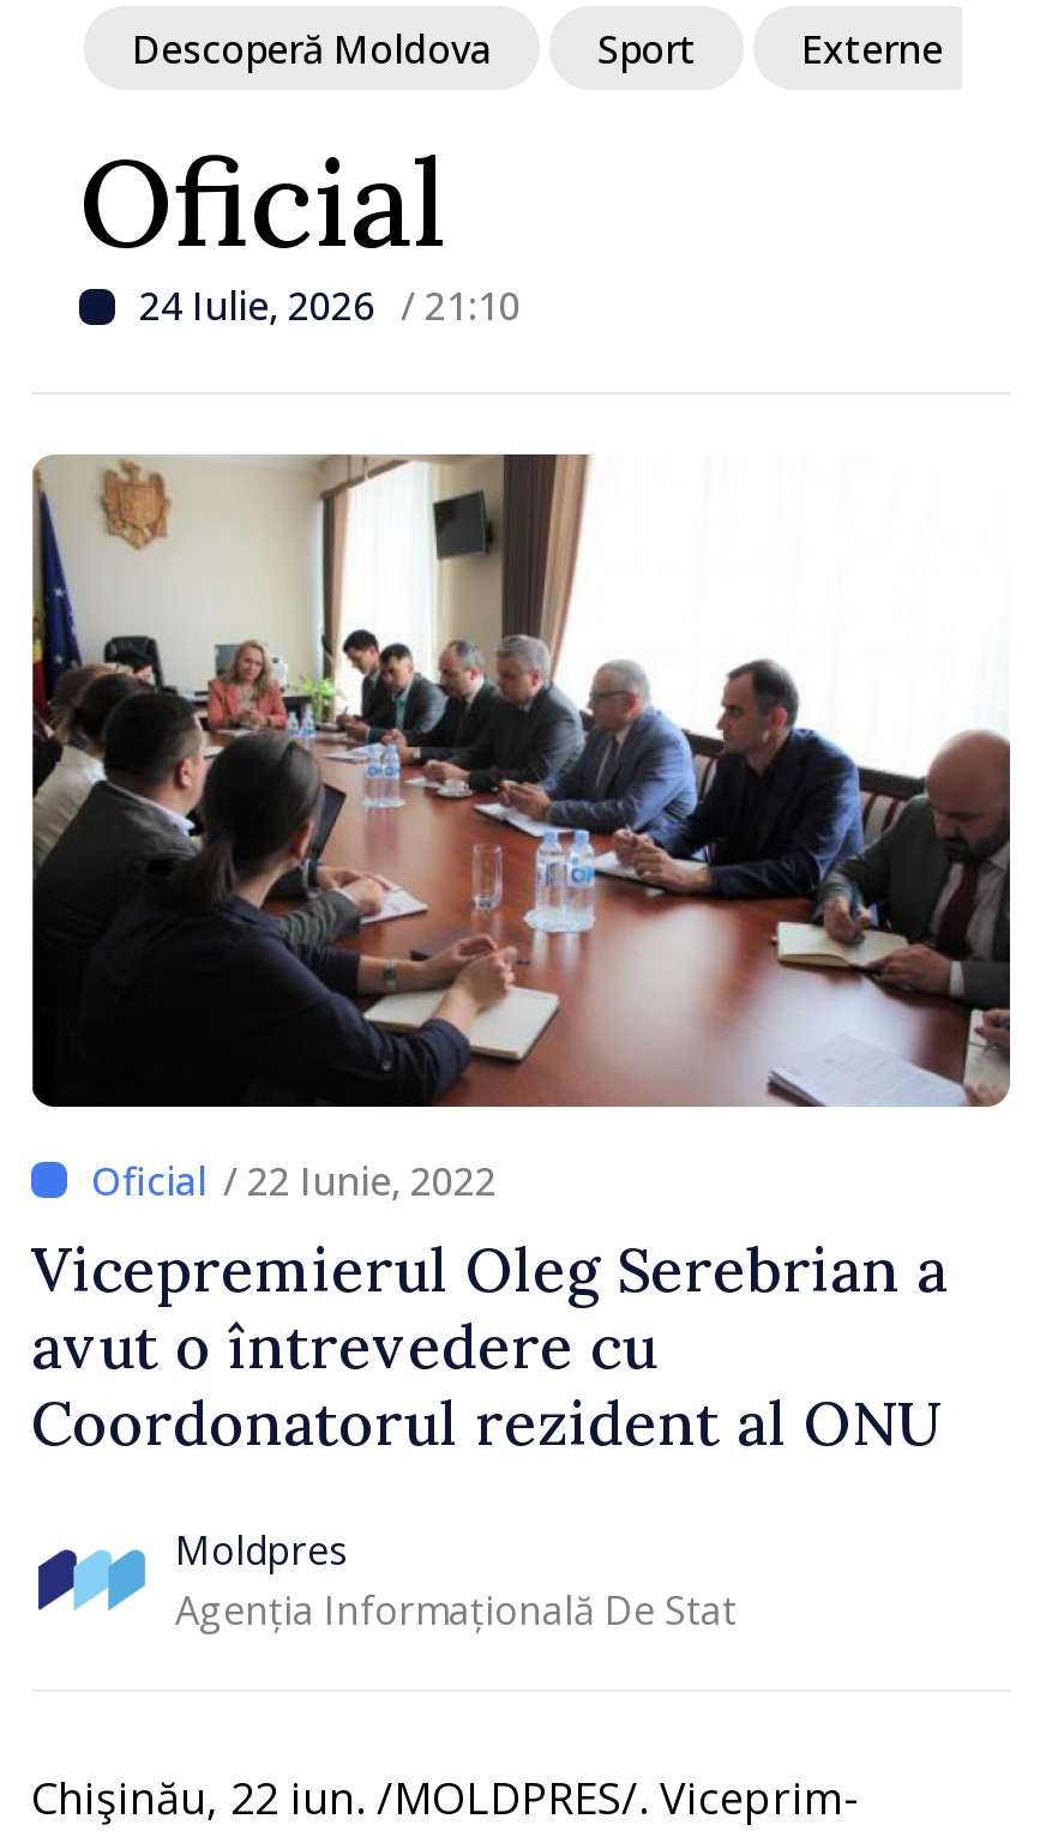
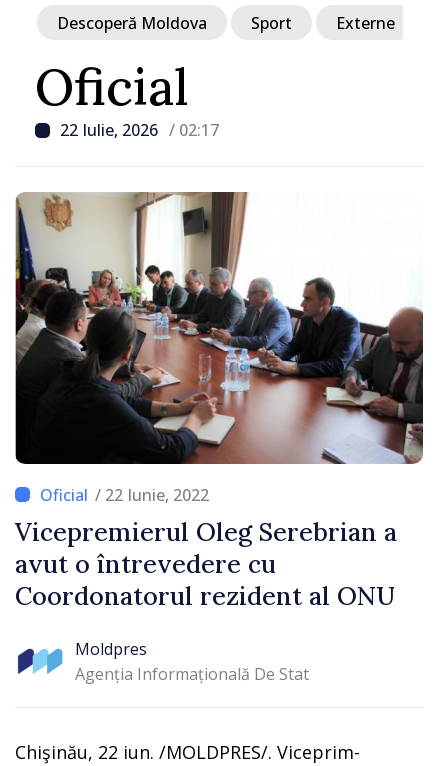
[139,279,521,332] 24 Iulie, 2026 / 21:10 -> [60,119,219,141] 22 Iulie, 2026 / 02:17

